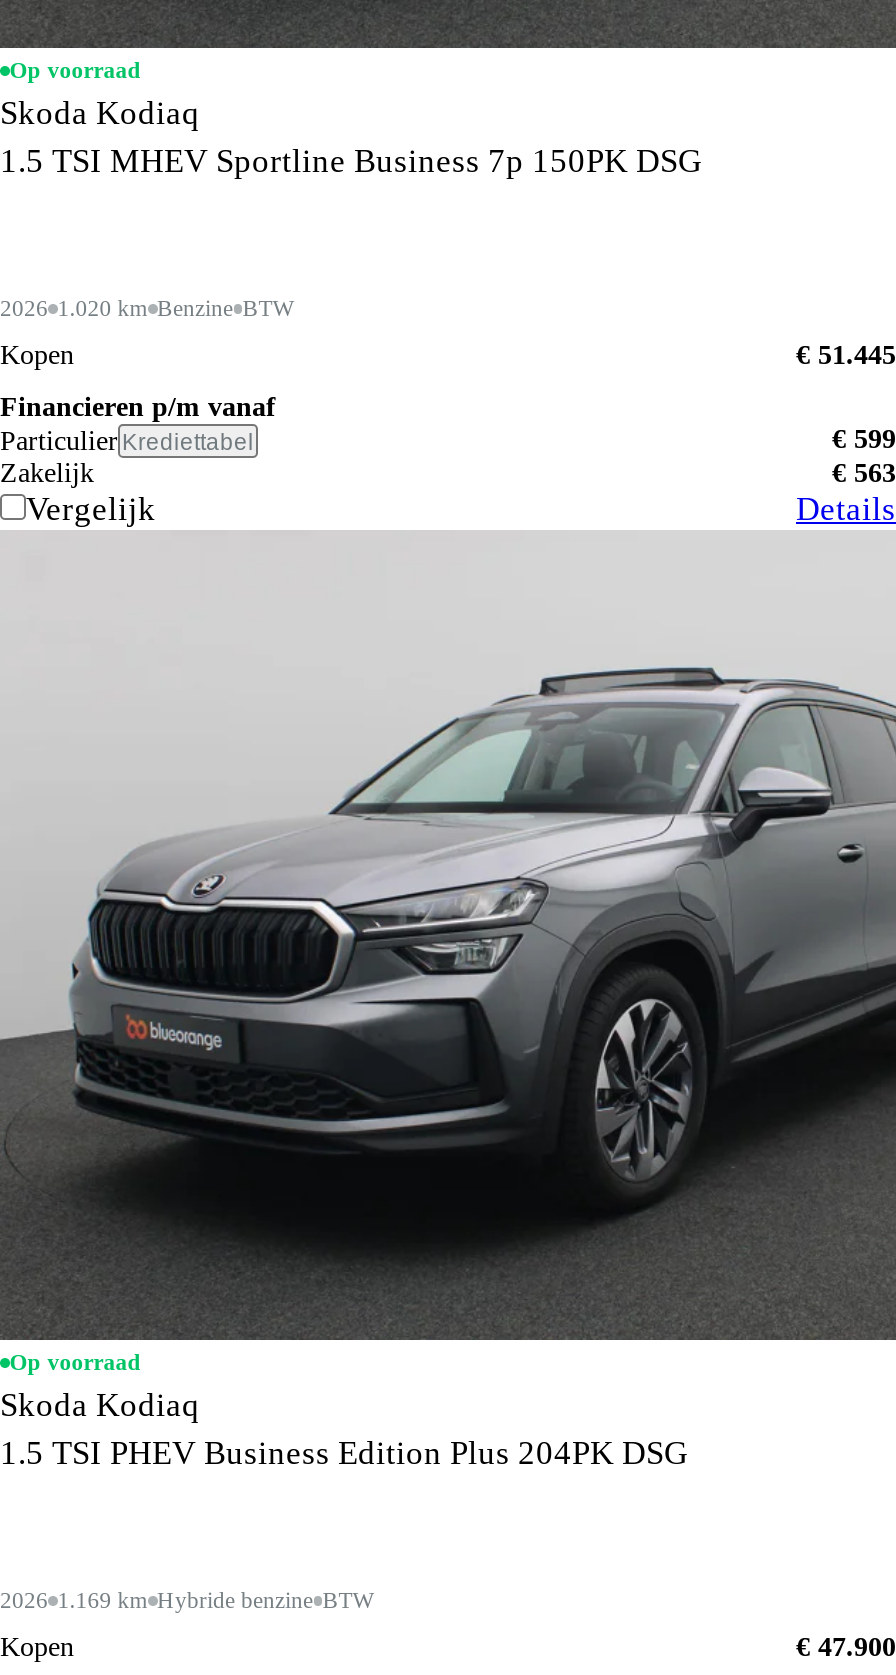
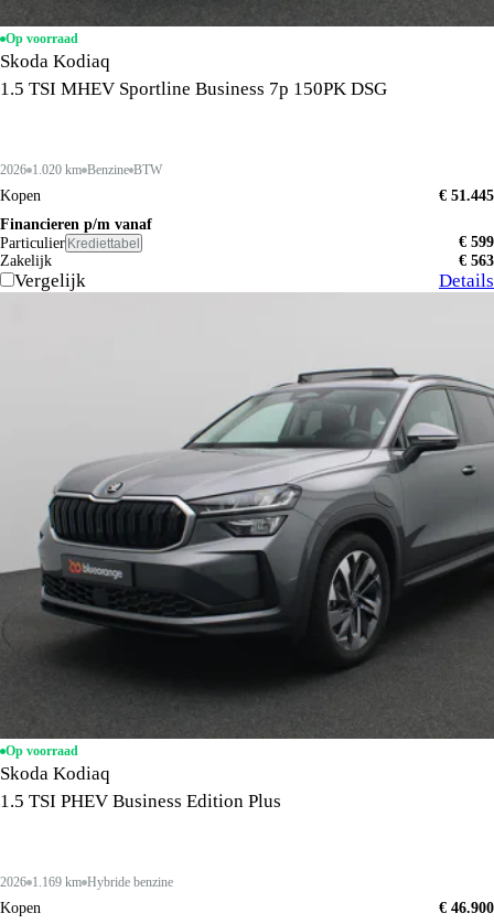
[0,1434,688,1472] 1.5 TSI PHEV Business Edition Plus 204PK DSG -> [0,791,281,812] 1.5 TSI PHEV Business Edition Plus
[0,1587,375,1613] 2026 1.169 km Hybride benzine BTW -> [0,875,173,889] 2026 1.169 km Hybride benzine
[796,1632,896,1662] € 47.900 -> [439,900,494,917] € 46.900

